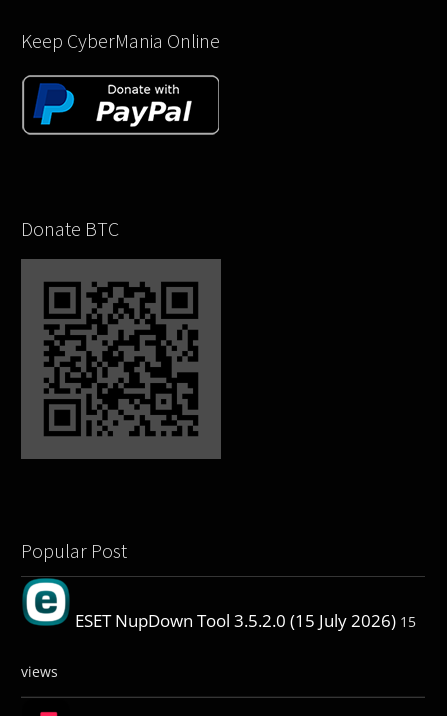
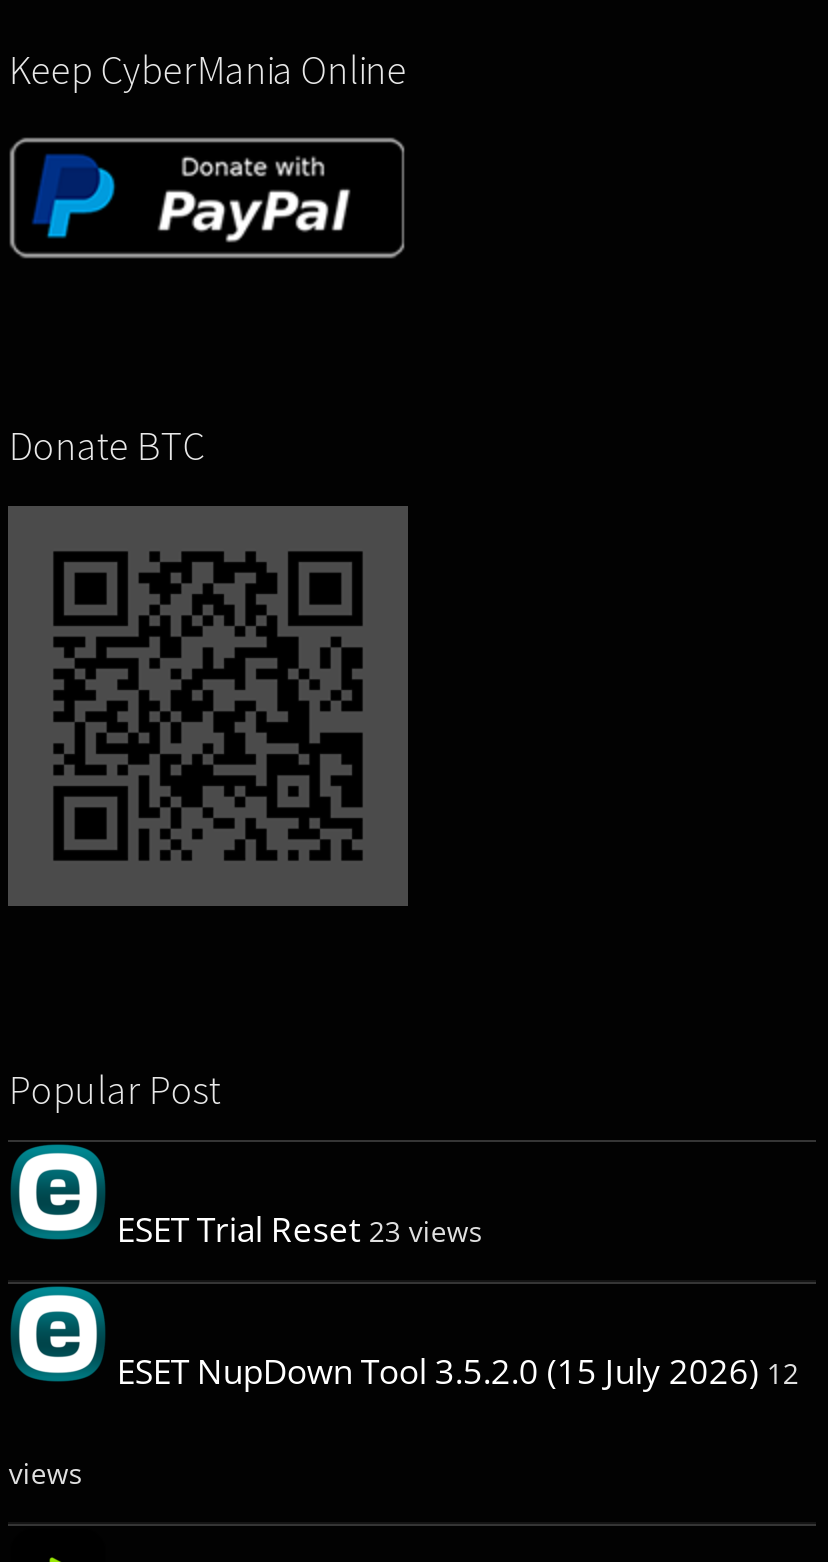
[75,609,416,632] ESET NupDown Tool 3.5.2.0 (15 July 2026) 15 -> [117,1205,799,1393] ESET Trial Reset 23 views | ESET NupDown Tool 3.5.2.0 (15 July 2026) 12

